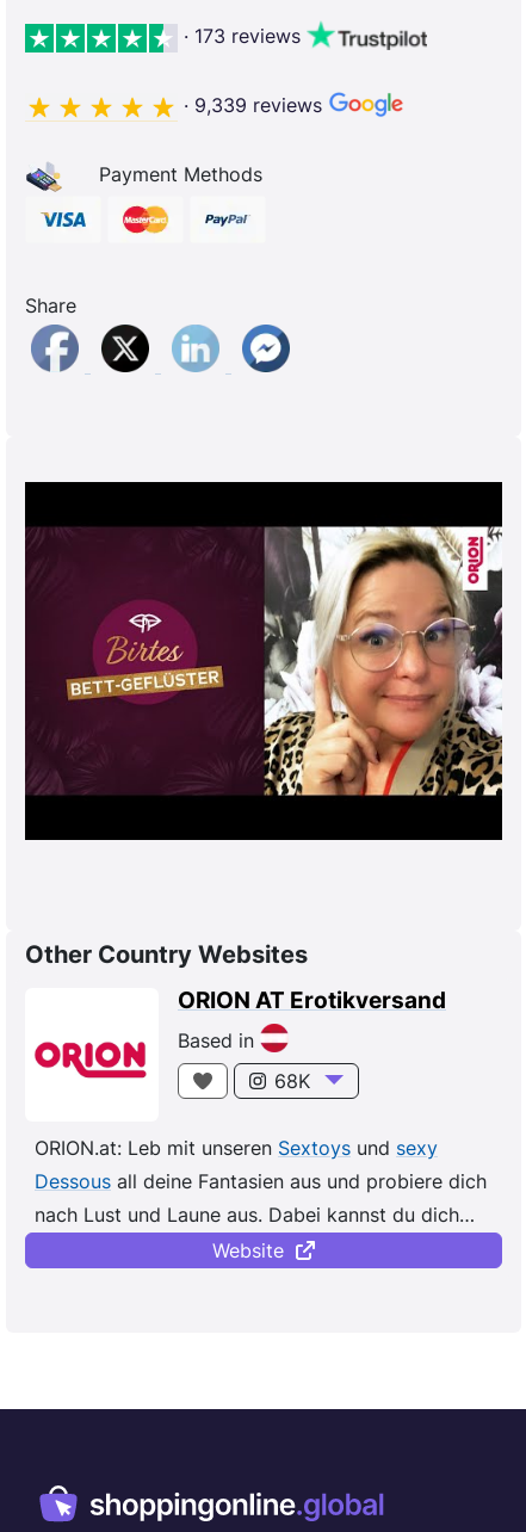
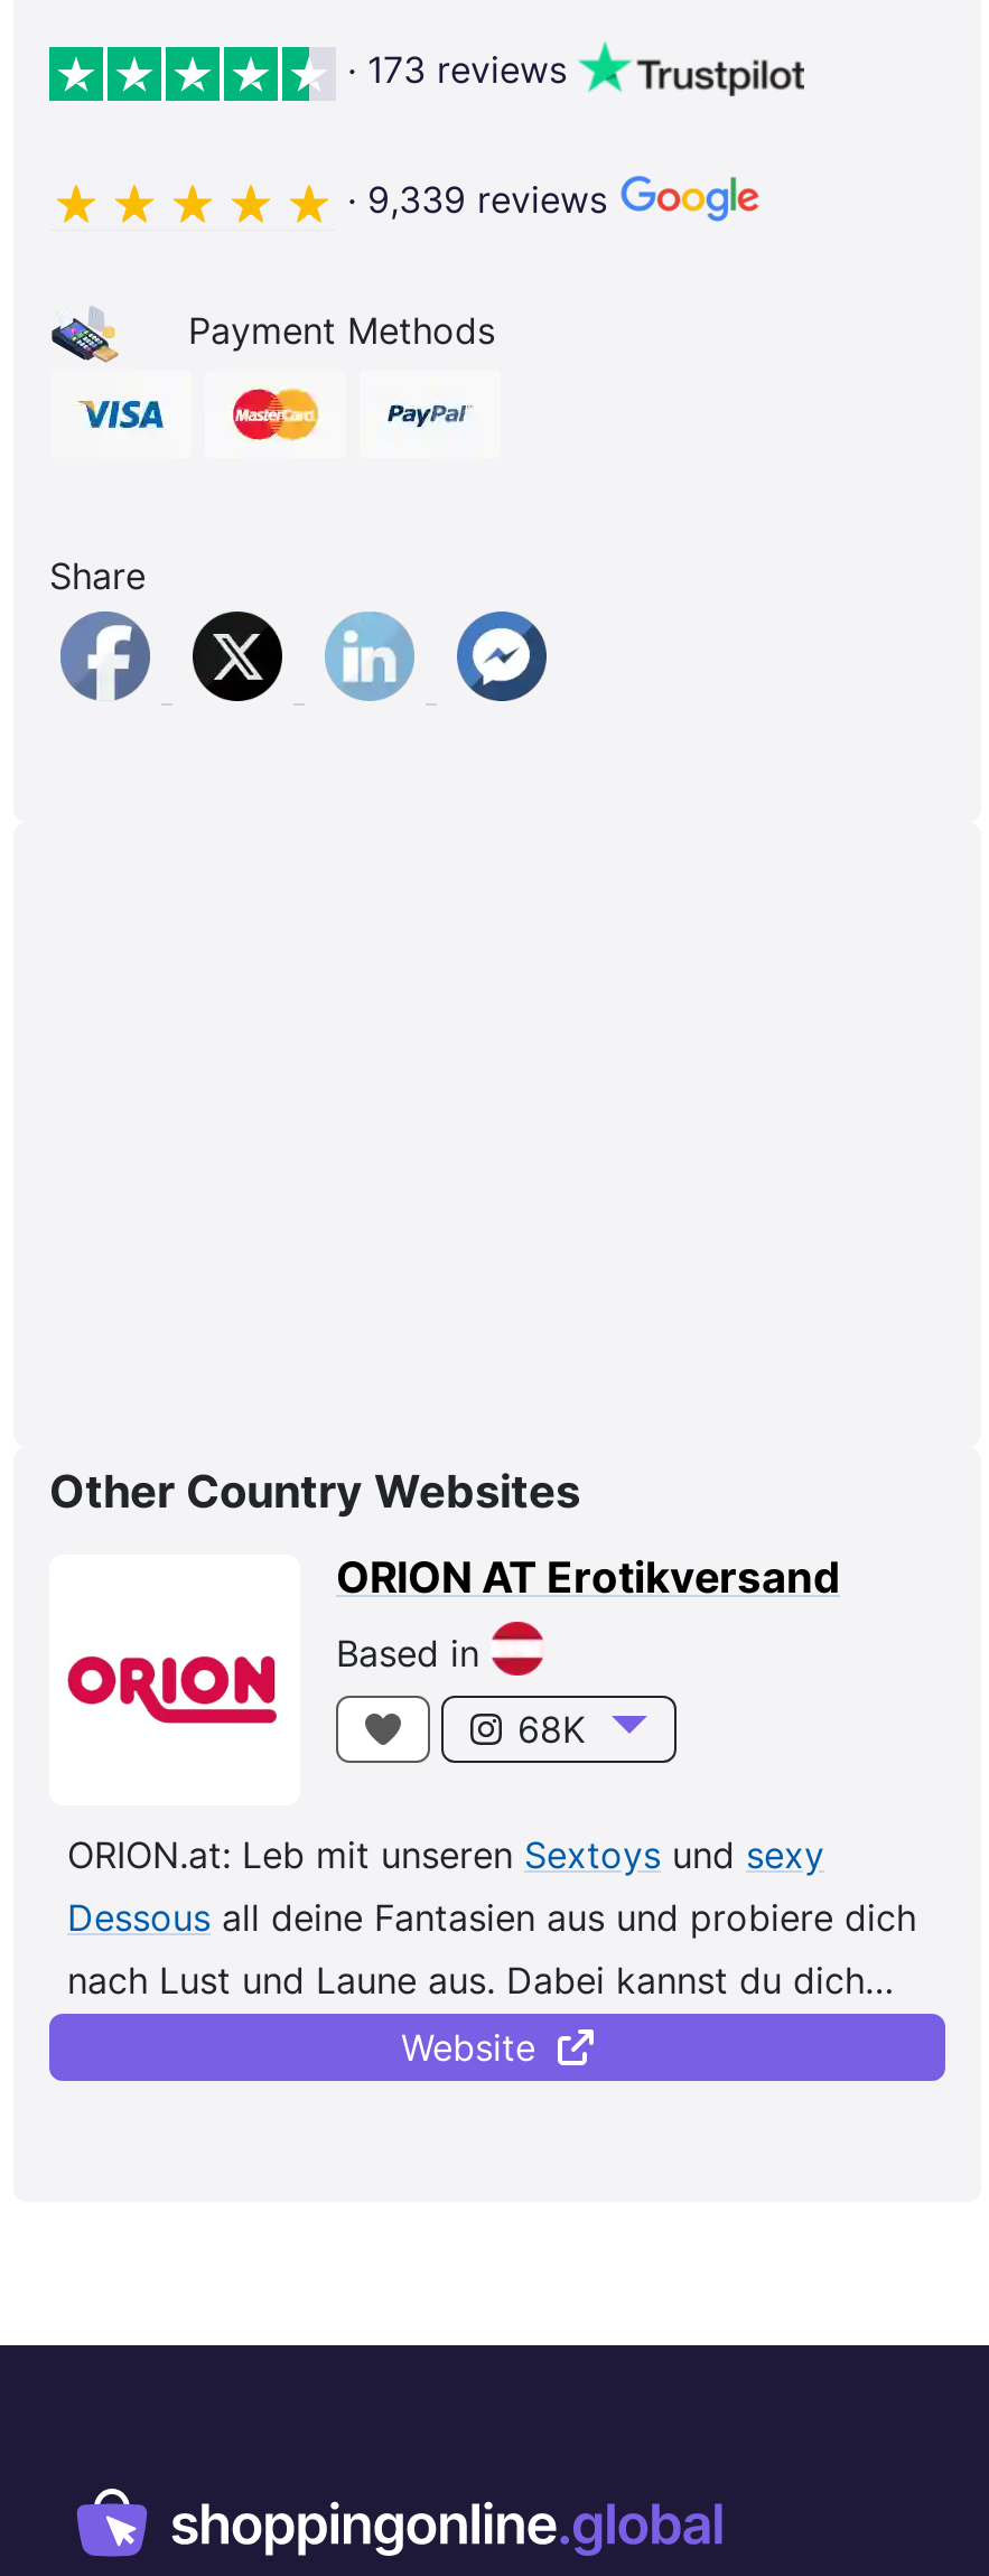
[24,481,503,841] [image] -> none

